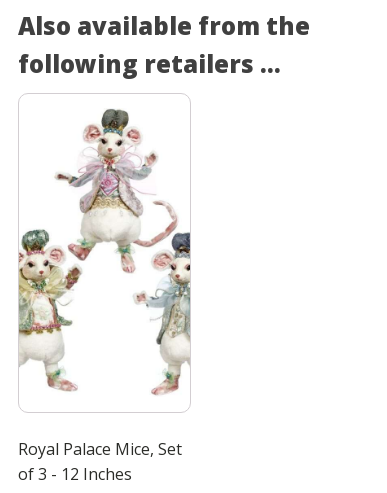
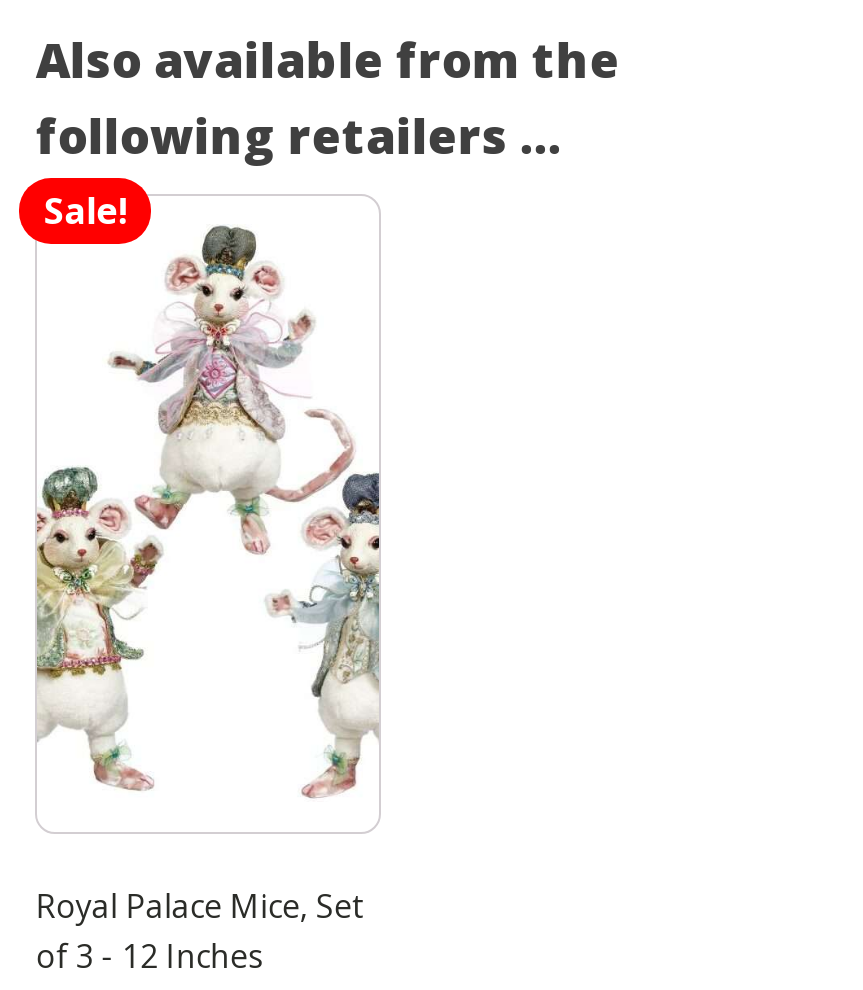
none -> [44,185,128,233] Sale!

